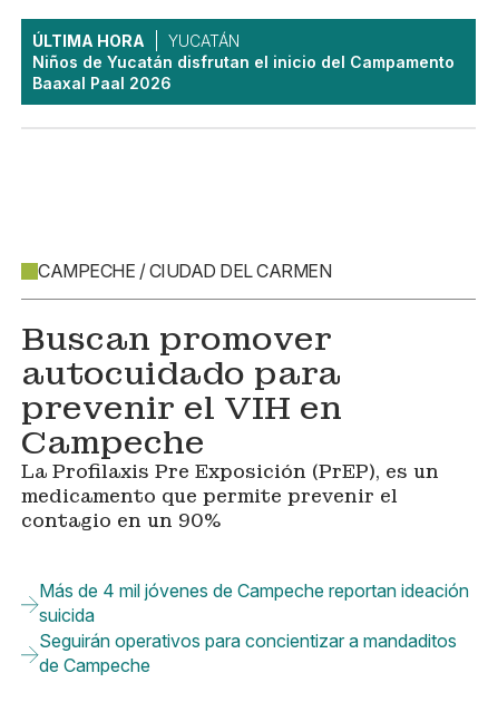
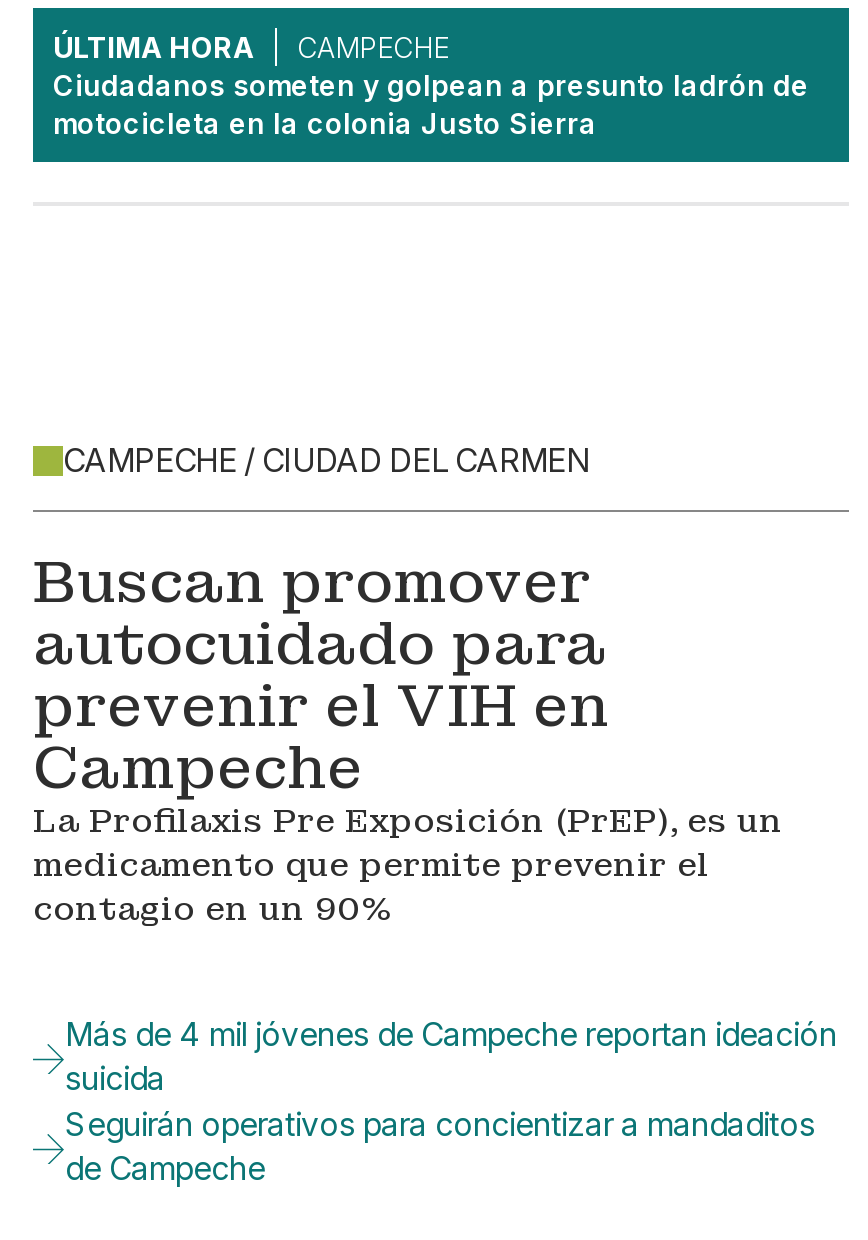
[32,31,455,92] YUCATÁN | Niños de Yucatán disfrutan el inicio del Campamento | Baaxal Paal 2026 -> [53,30,809,140] CAMPECHE | Ciudadanos someten y golpean a presunto ladrón de | motocicleta en la colonia Justo Sierra

